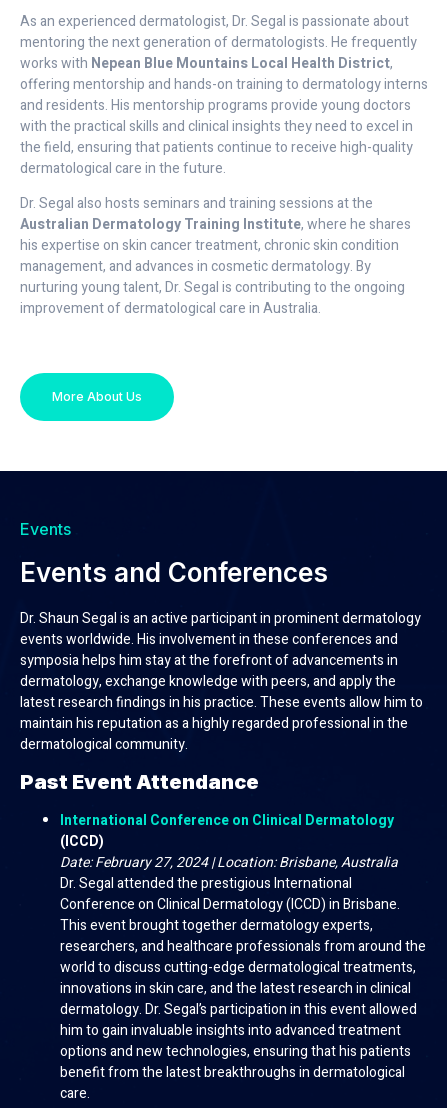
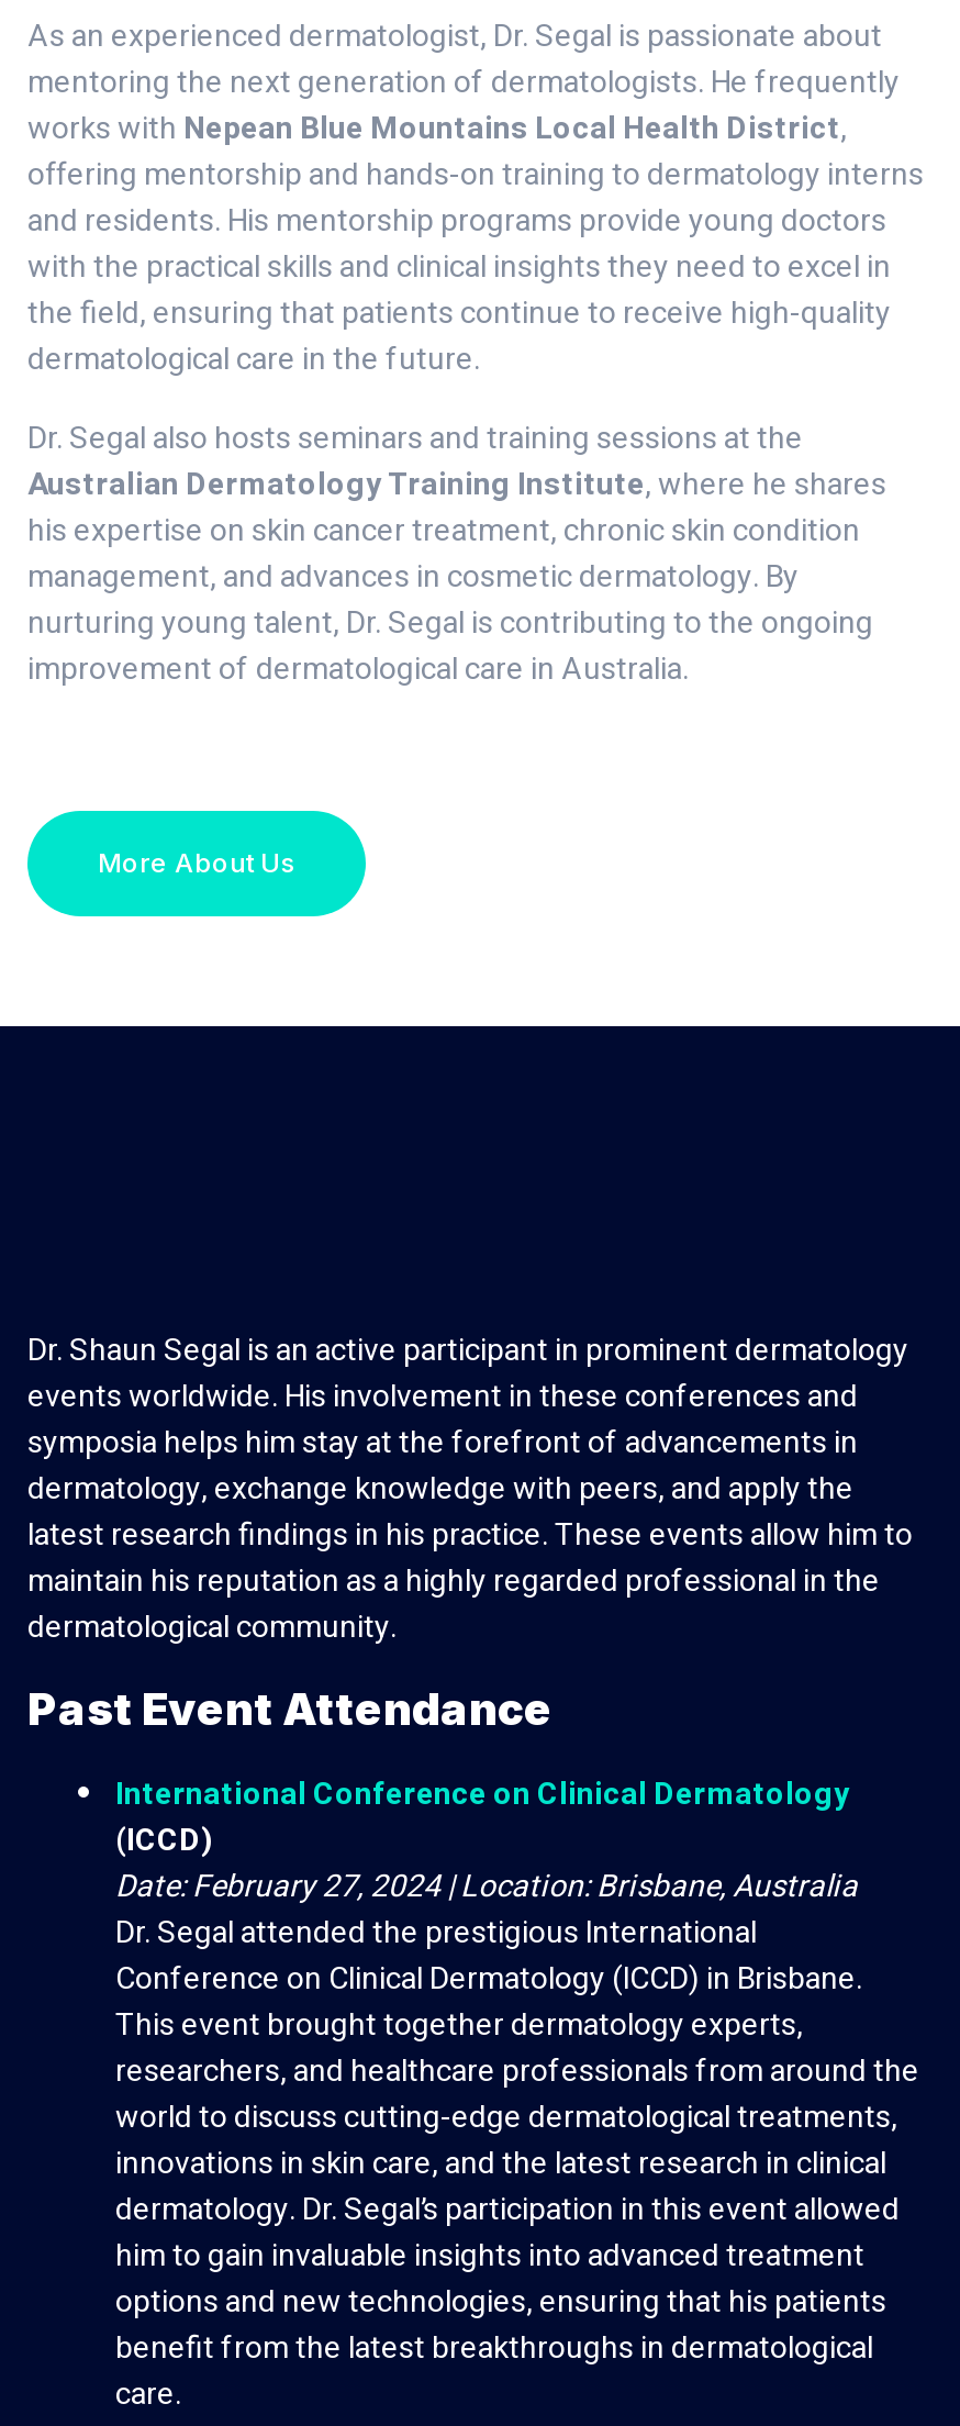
[20,519,328,588] Events | Events and Conferences -> none

